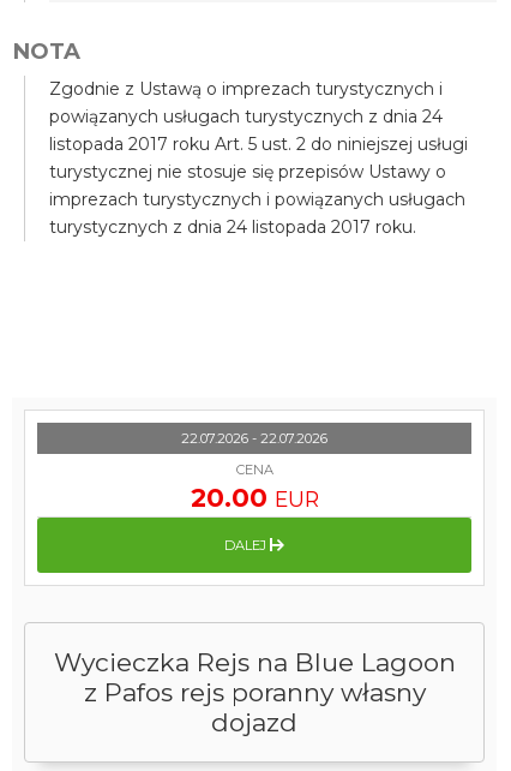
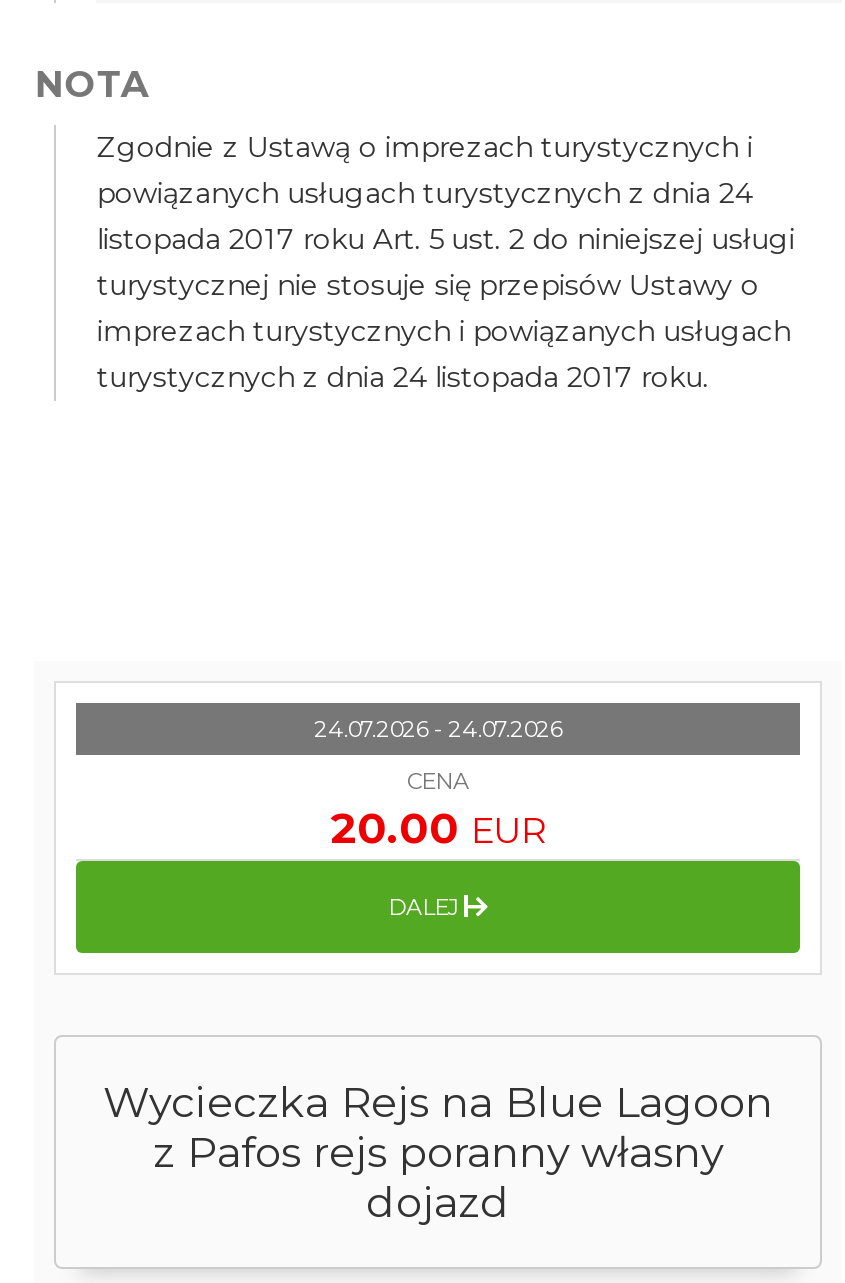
[181,430,327,447] 22.07.2026 - 22.07.2026 -> [314,715,562,743] 24.07.2026 - 24.07.2026

